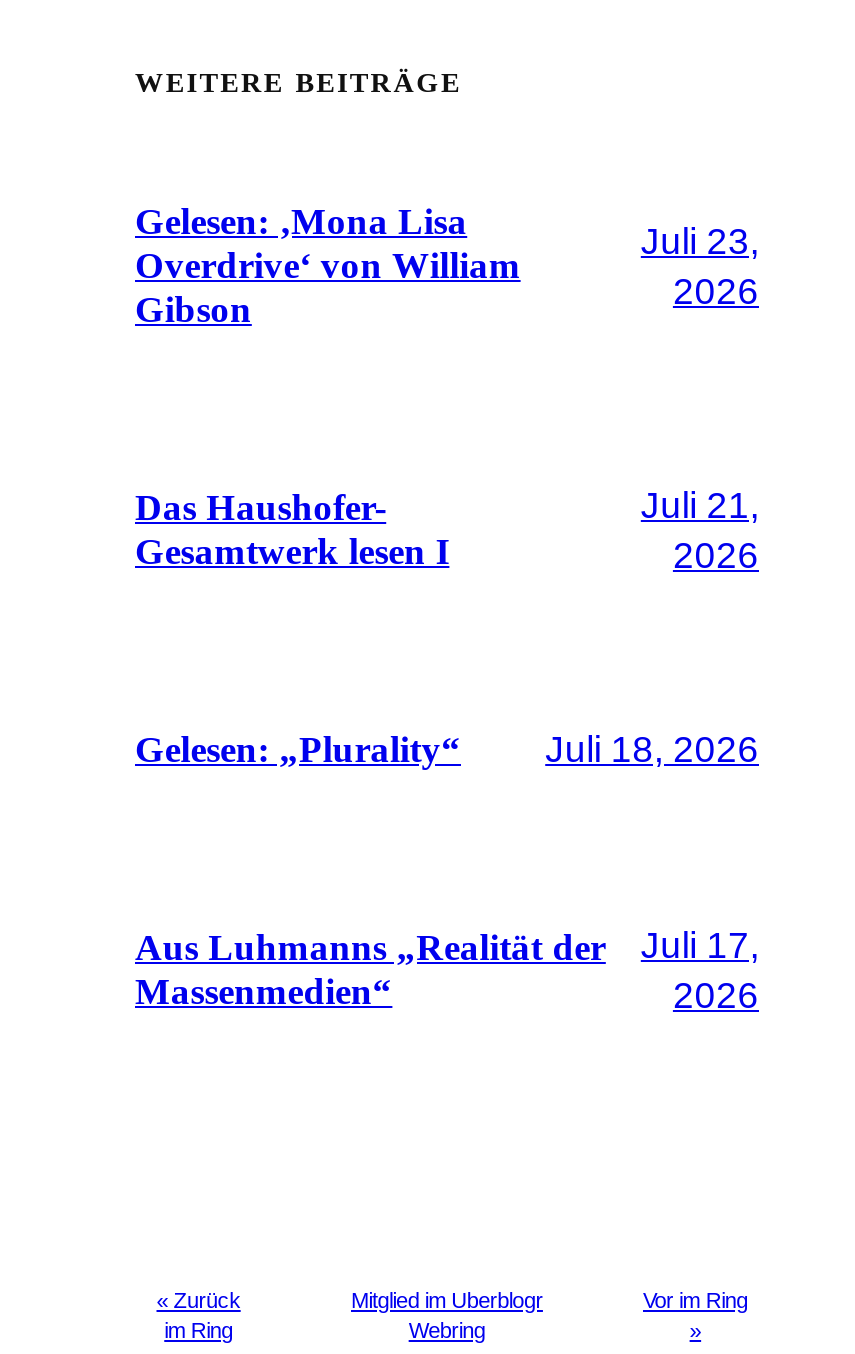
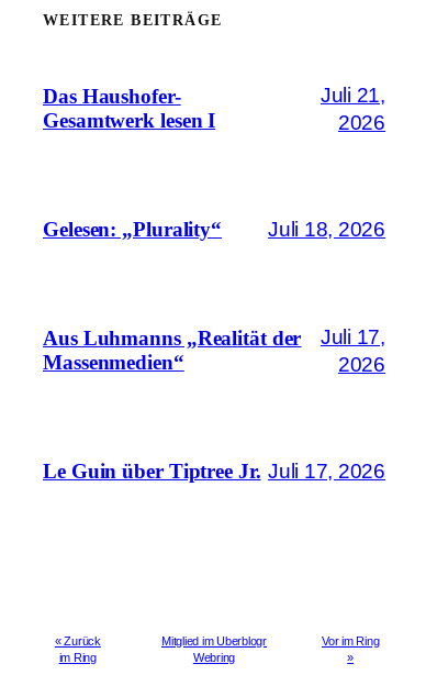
[135,201,521,329] Gelesen: ‚Mona Lisa | Overdrive‘ von William | Gibson -> none
[641,219,759,311] Juli 23, | 2026 -> none
moved [135,483,759,1015] -> [43,83,385,376]: Das Haushofer- | Gesamtwerk lesen I | Juli 21, | ... | Juli 17, | 2026
none -> [43,460,385,483] Le Guin über Tiptree Jr. Juli 17, 2026

